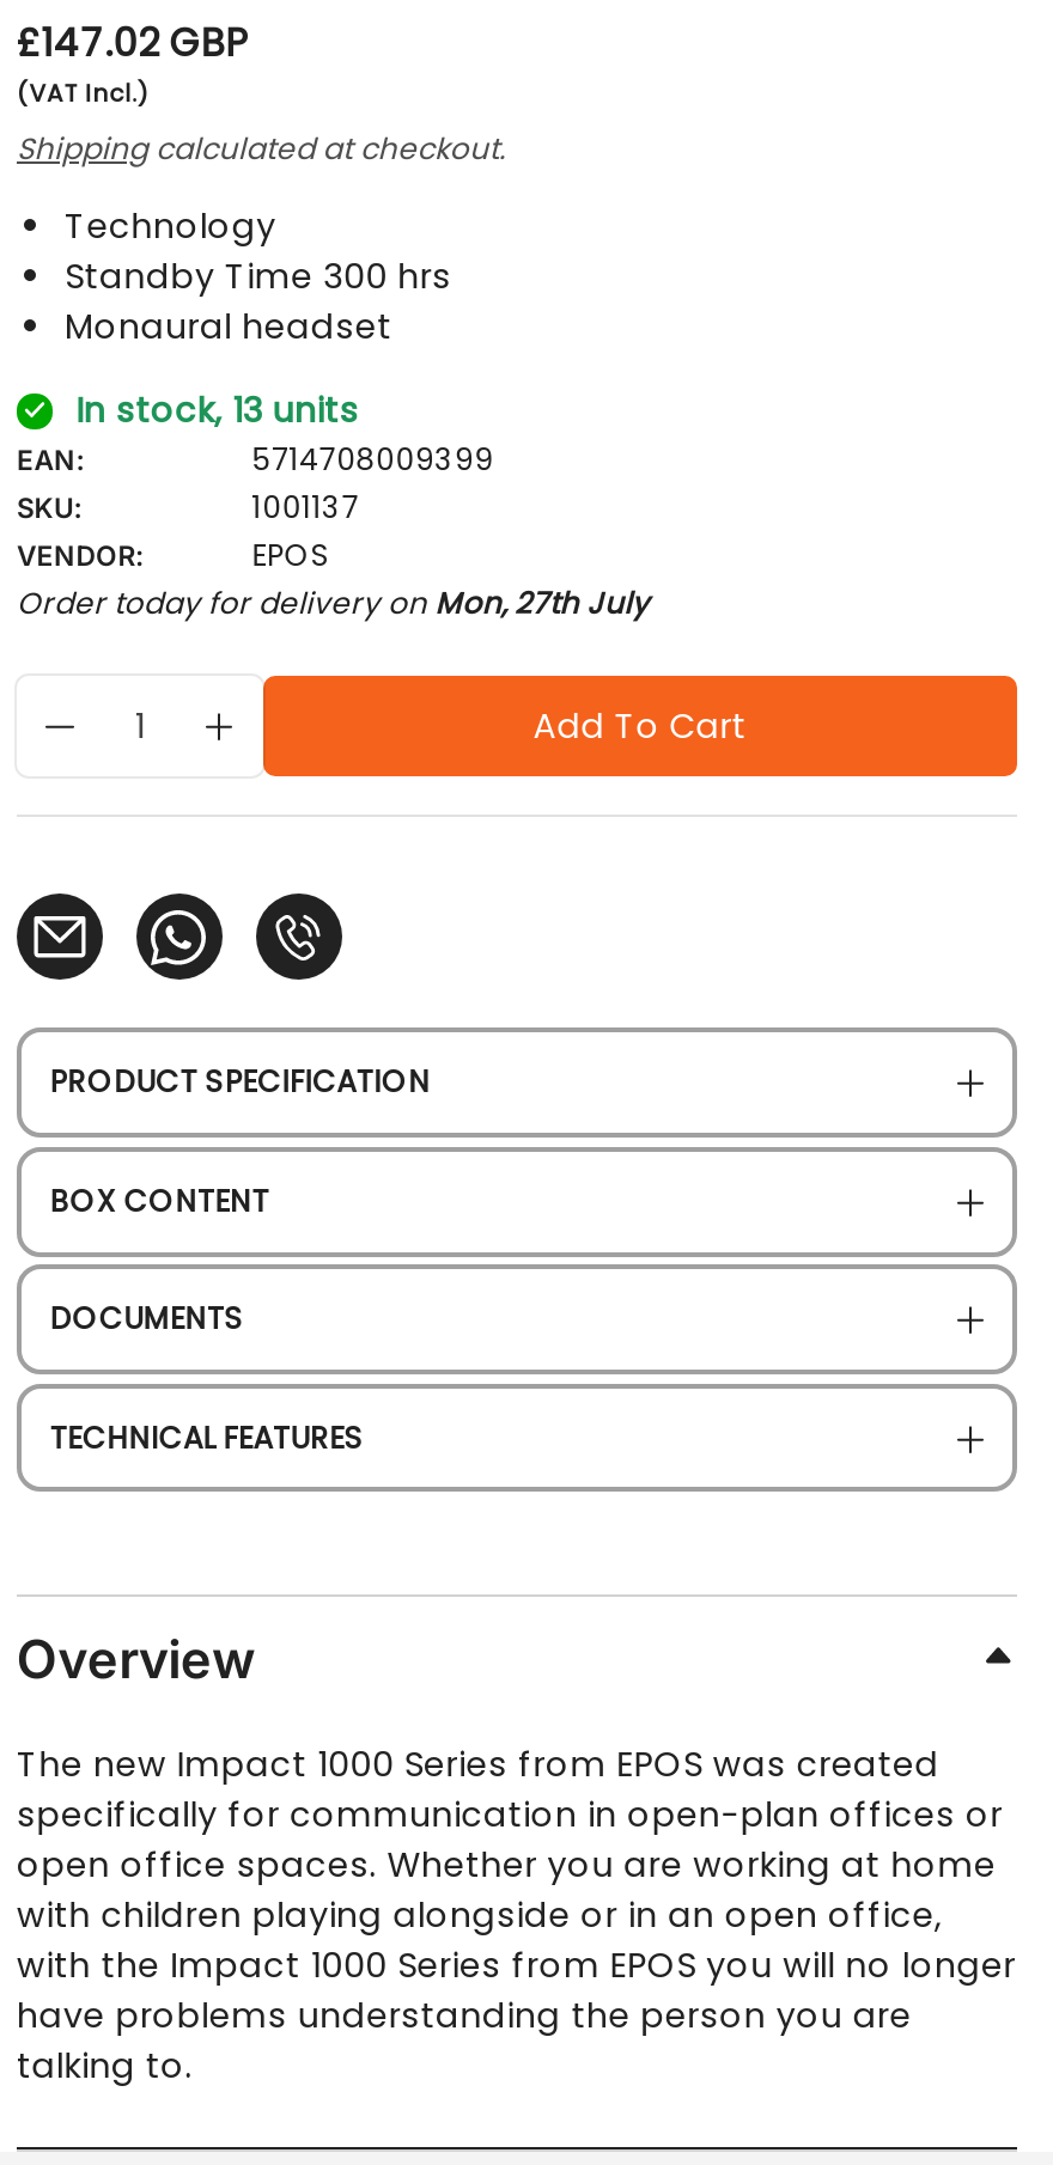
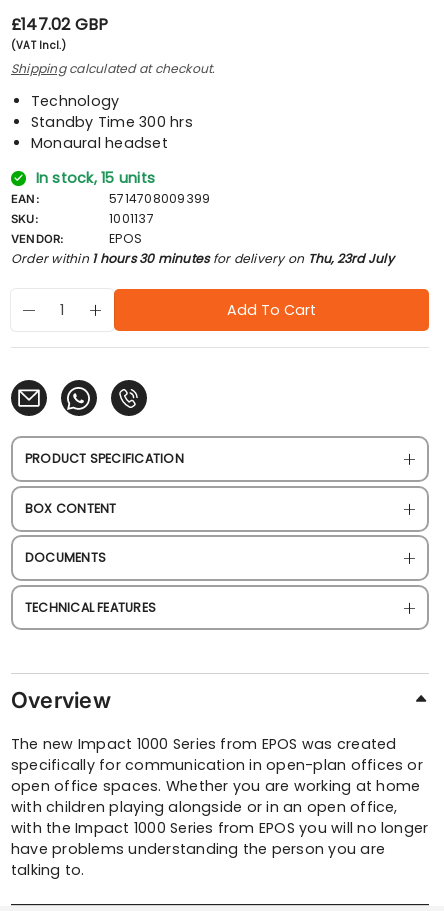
[76,386,359,434] In stock, 13 units -> [36,168,155,188] In stock, 15 units
[17,583,649,624] Order today for delivery on Mon, 27th July -> [11,250,394,267] Order within 1 hours 30 minutes for delivery on Thu, 23rd July

